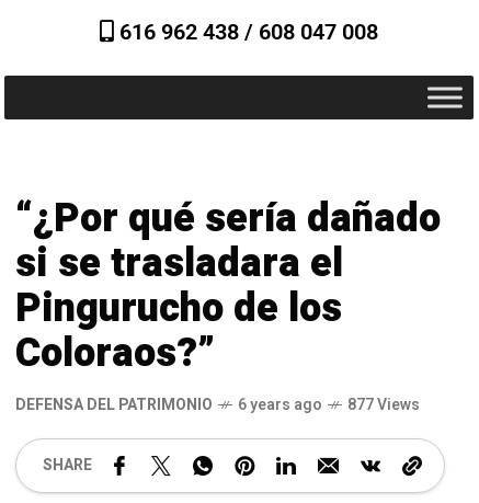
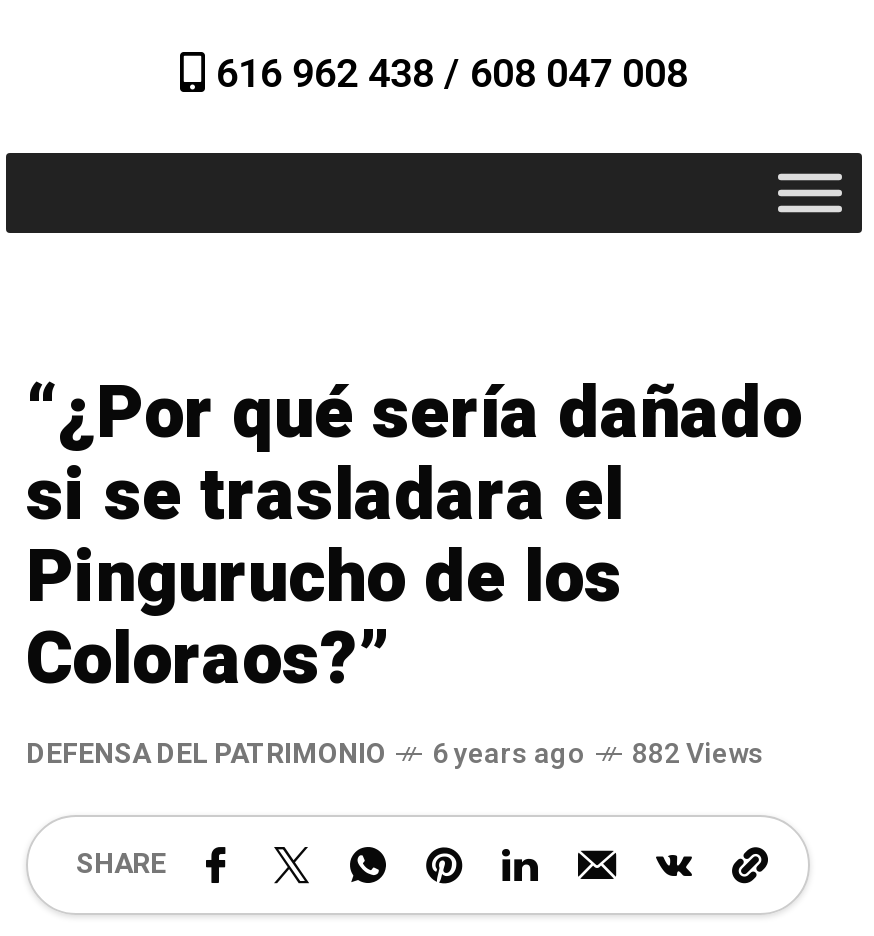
[15,393,420,416] DEFENSA DEL PATRIMONIO 6 years ago 877 Views -> [26,733,764,775] DEFENSA DEL PATRIMONIO 6 years ago 882 Views

